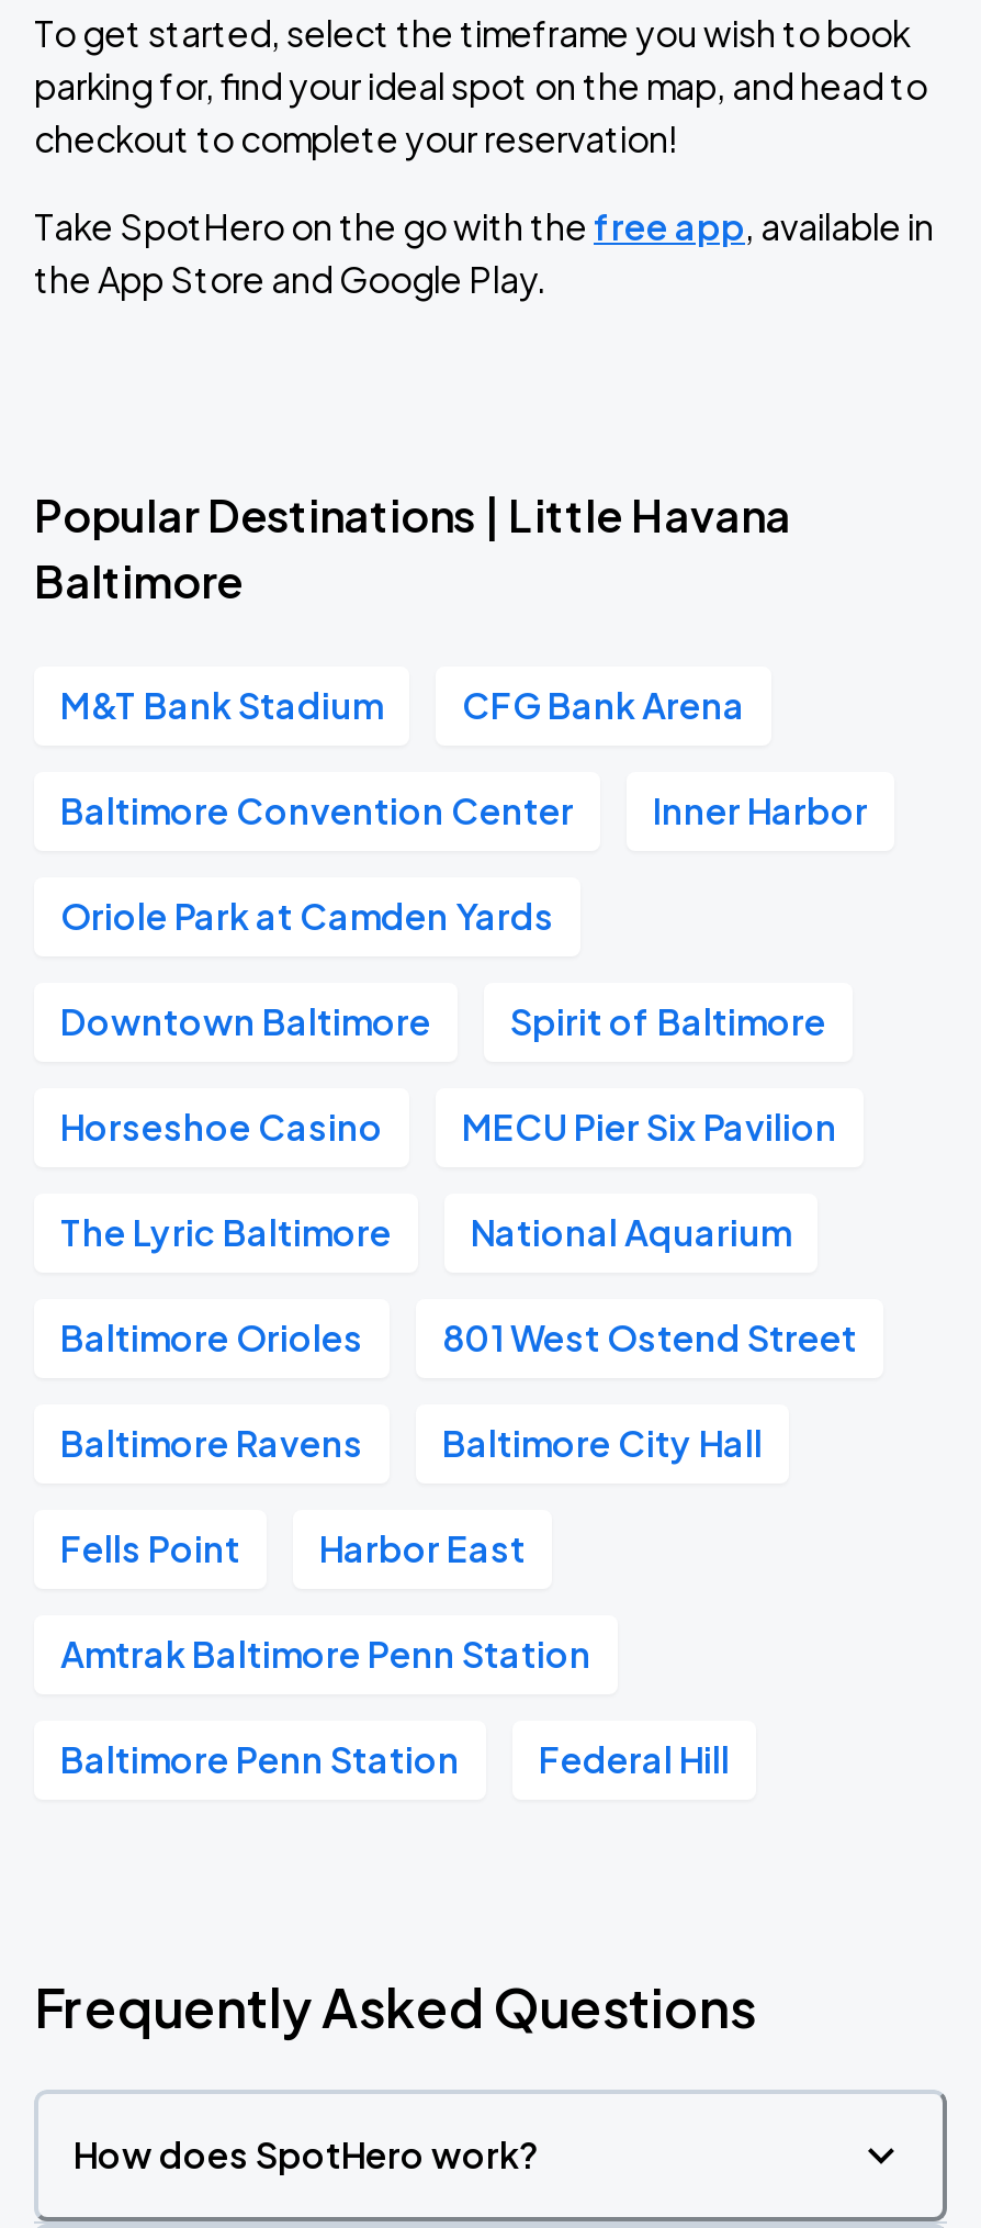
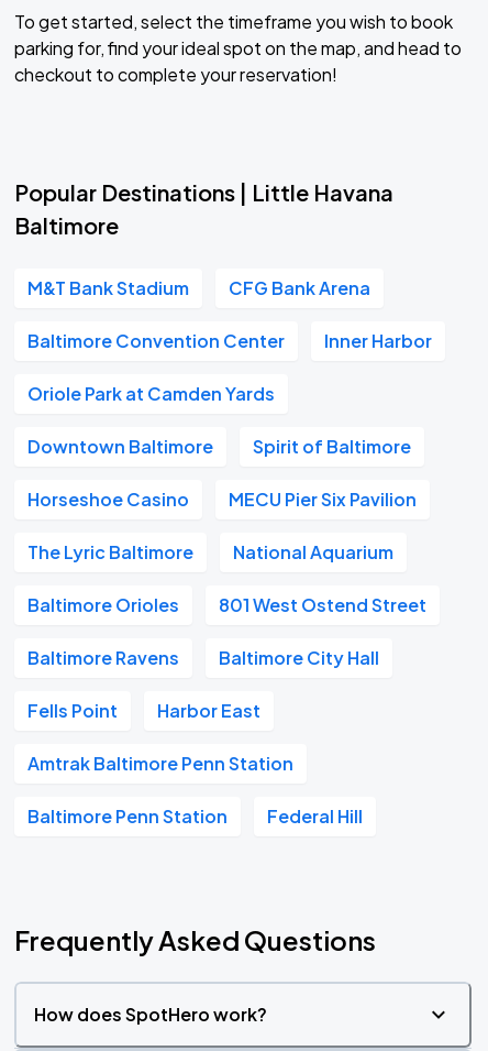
[34,203,934,302] Take SpotHero on the go with the free app, available in | the App Store and Google Play. -> none

